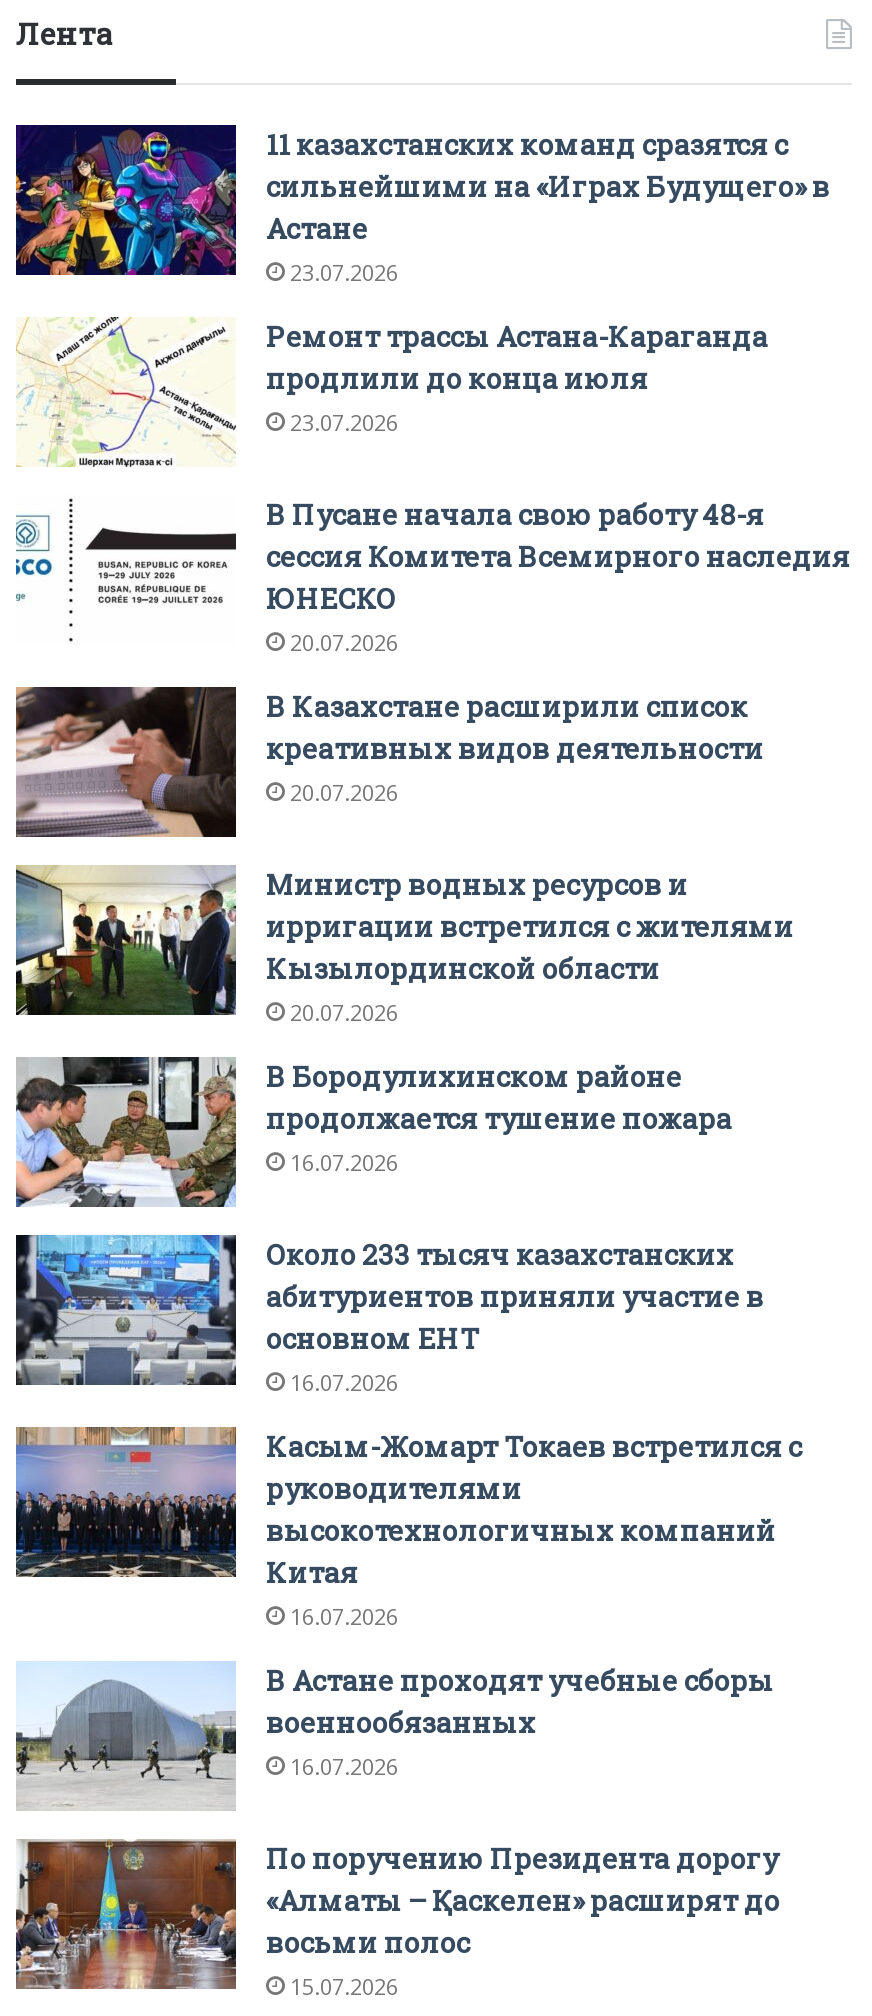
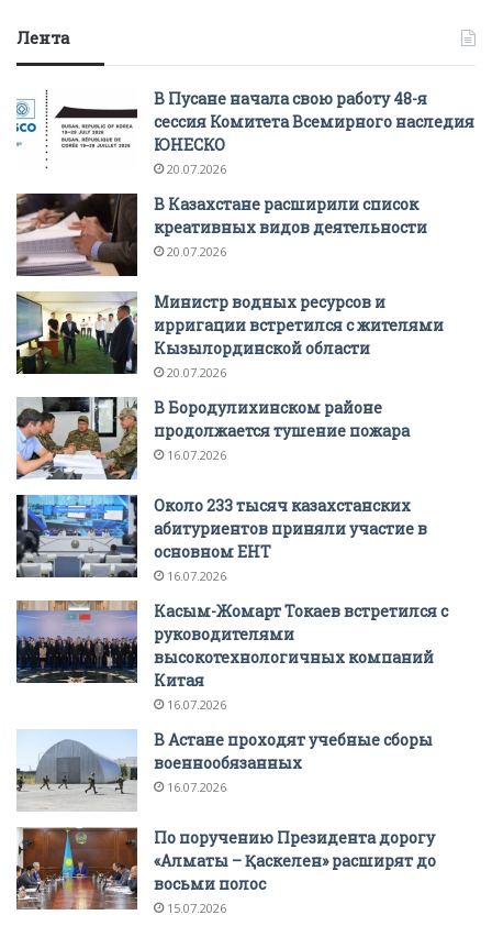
[14,122,830,437] [image] | 11 казахстанских команд сразятся с | сильнейшими на «Играх Будущего» в | Астане | 23.07.2026 | Ремонт трассы Астана-Караганда | продлили до конца июля | 23.07.2026 -> none
[16,318,234,468] [image] -> none

